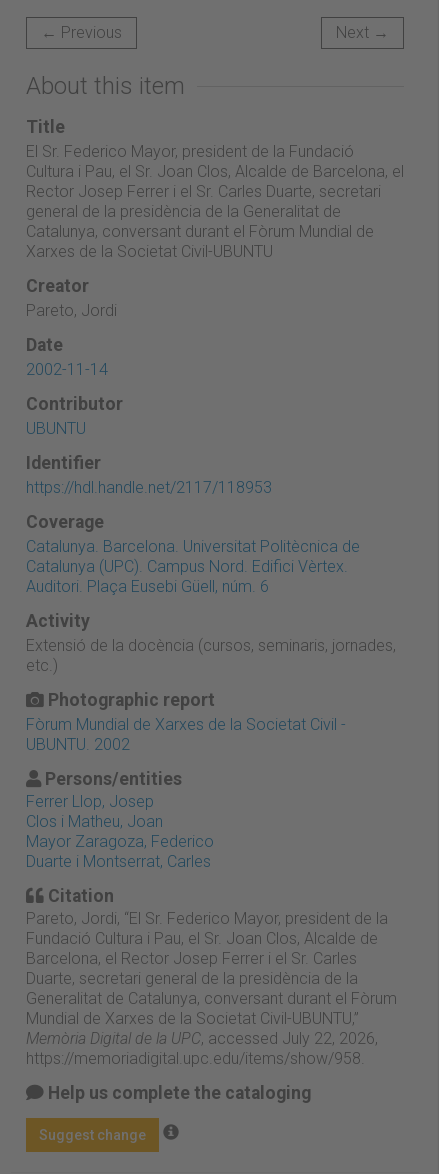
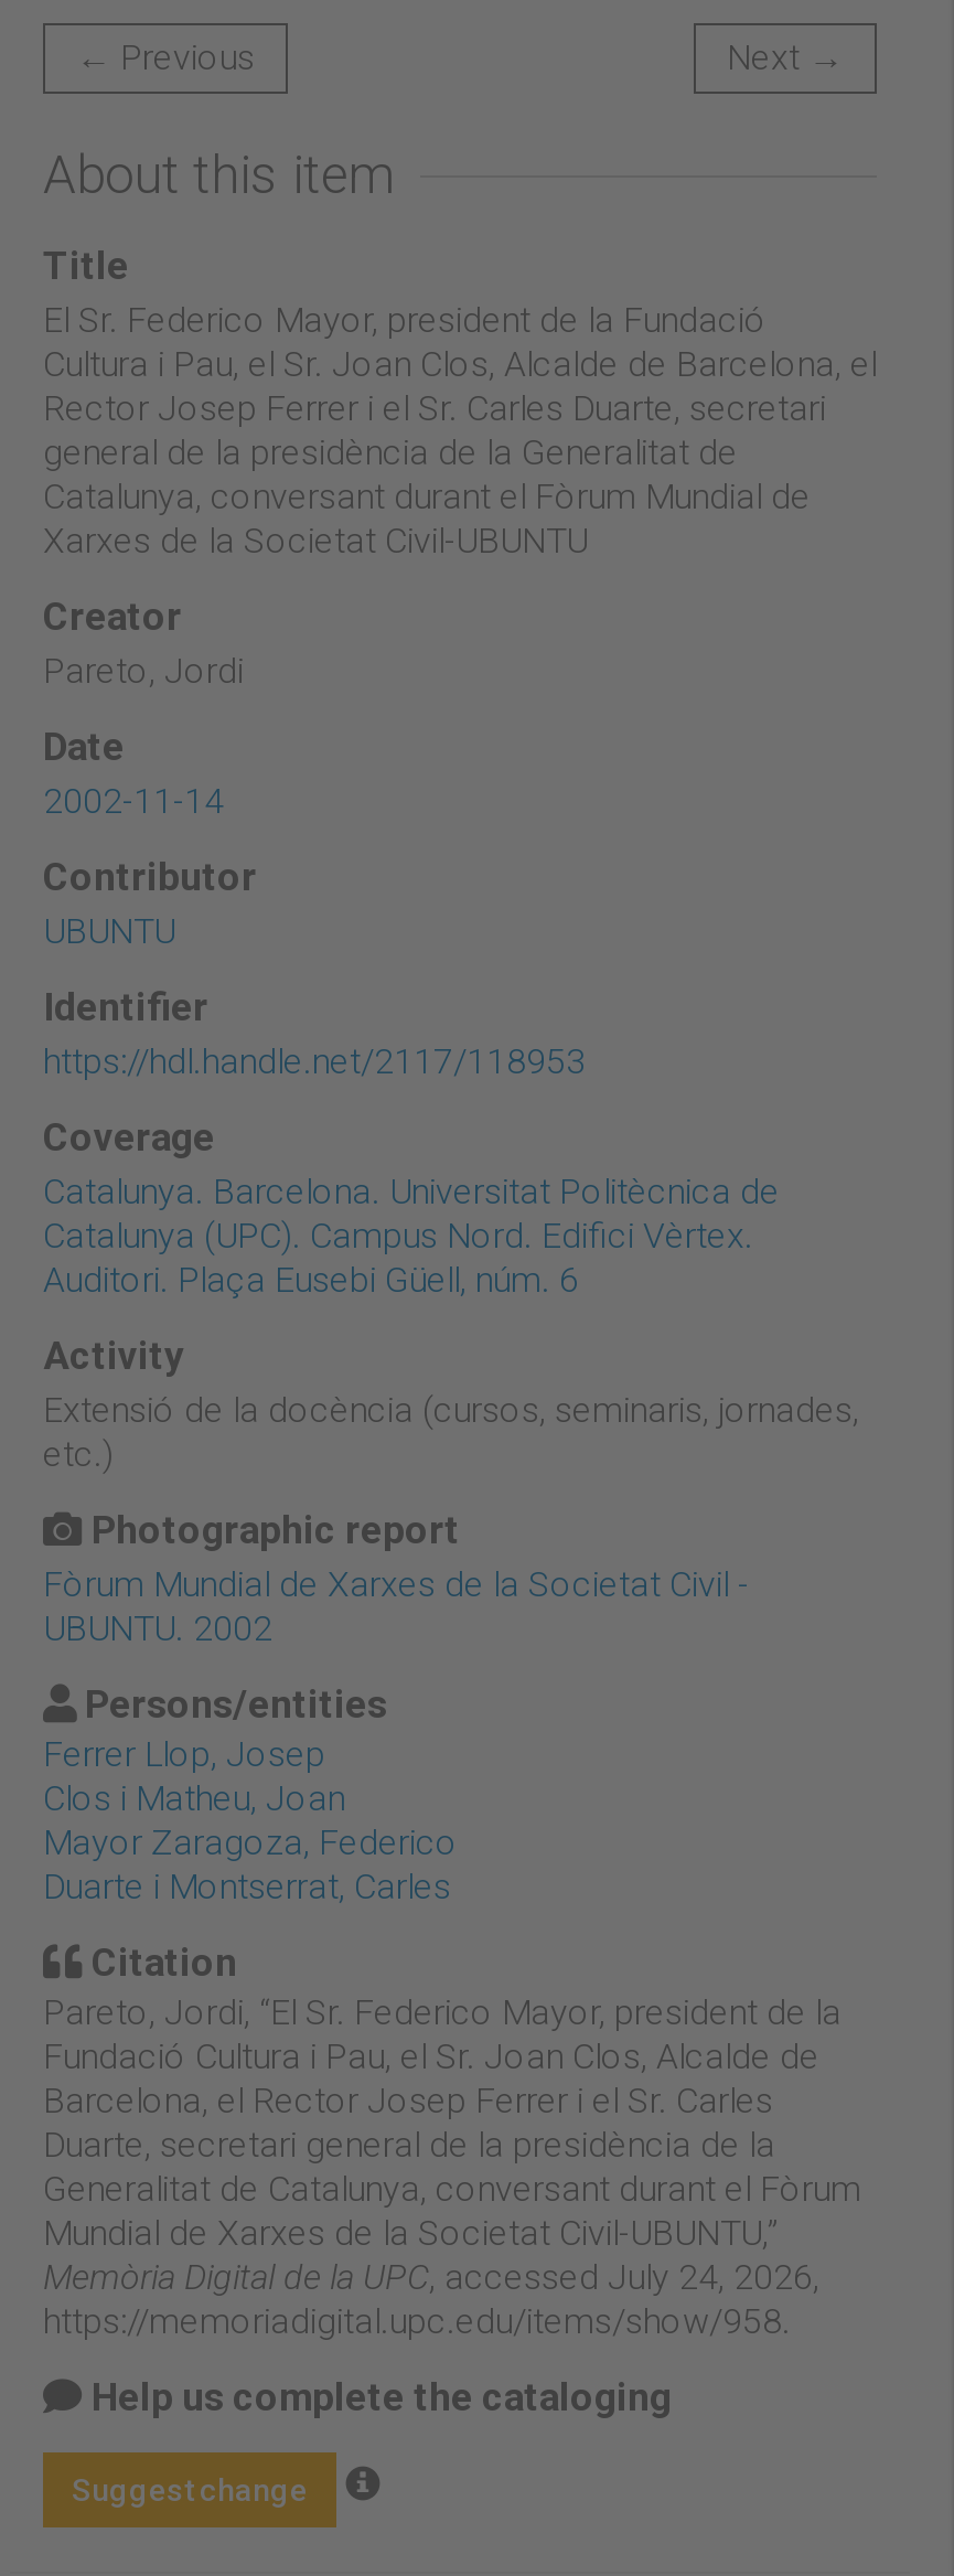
[26,1029,378,1048] Memòria Digital de la UPC, accessed July 22, 2026, -> [43,2256,819,2298] Memòria Digital de la UPC, accessed July 24, 2026,

